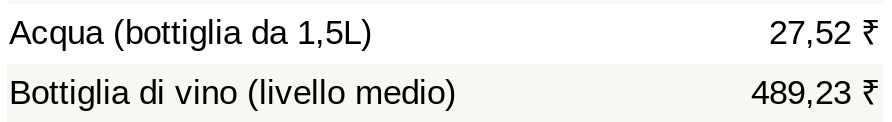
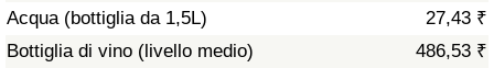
[769,15,881,53] 27,52 ₹ -> [426,8,487,29] 27,43 ₹
[751,75,881,113] 489,23 ₹ -> [416,41,487,62] 486,53 ₹

